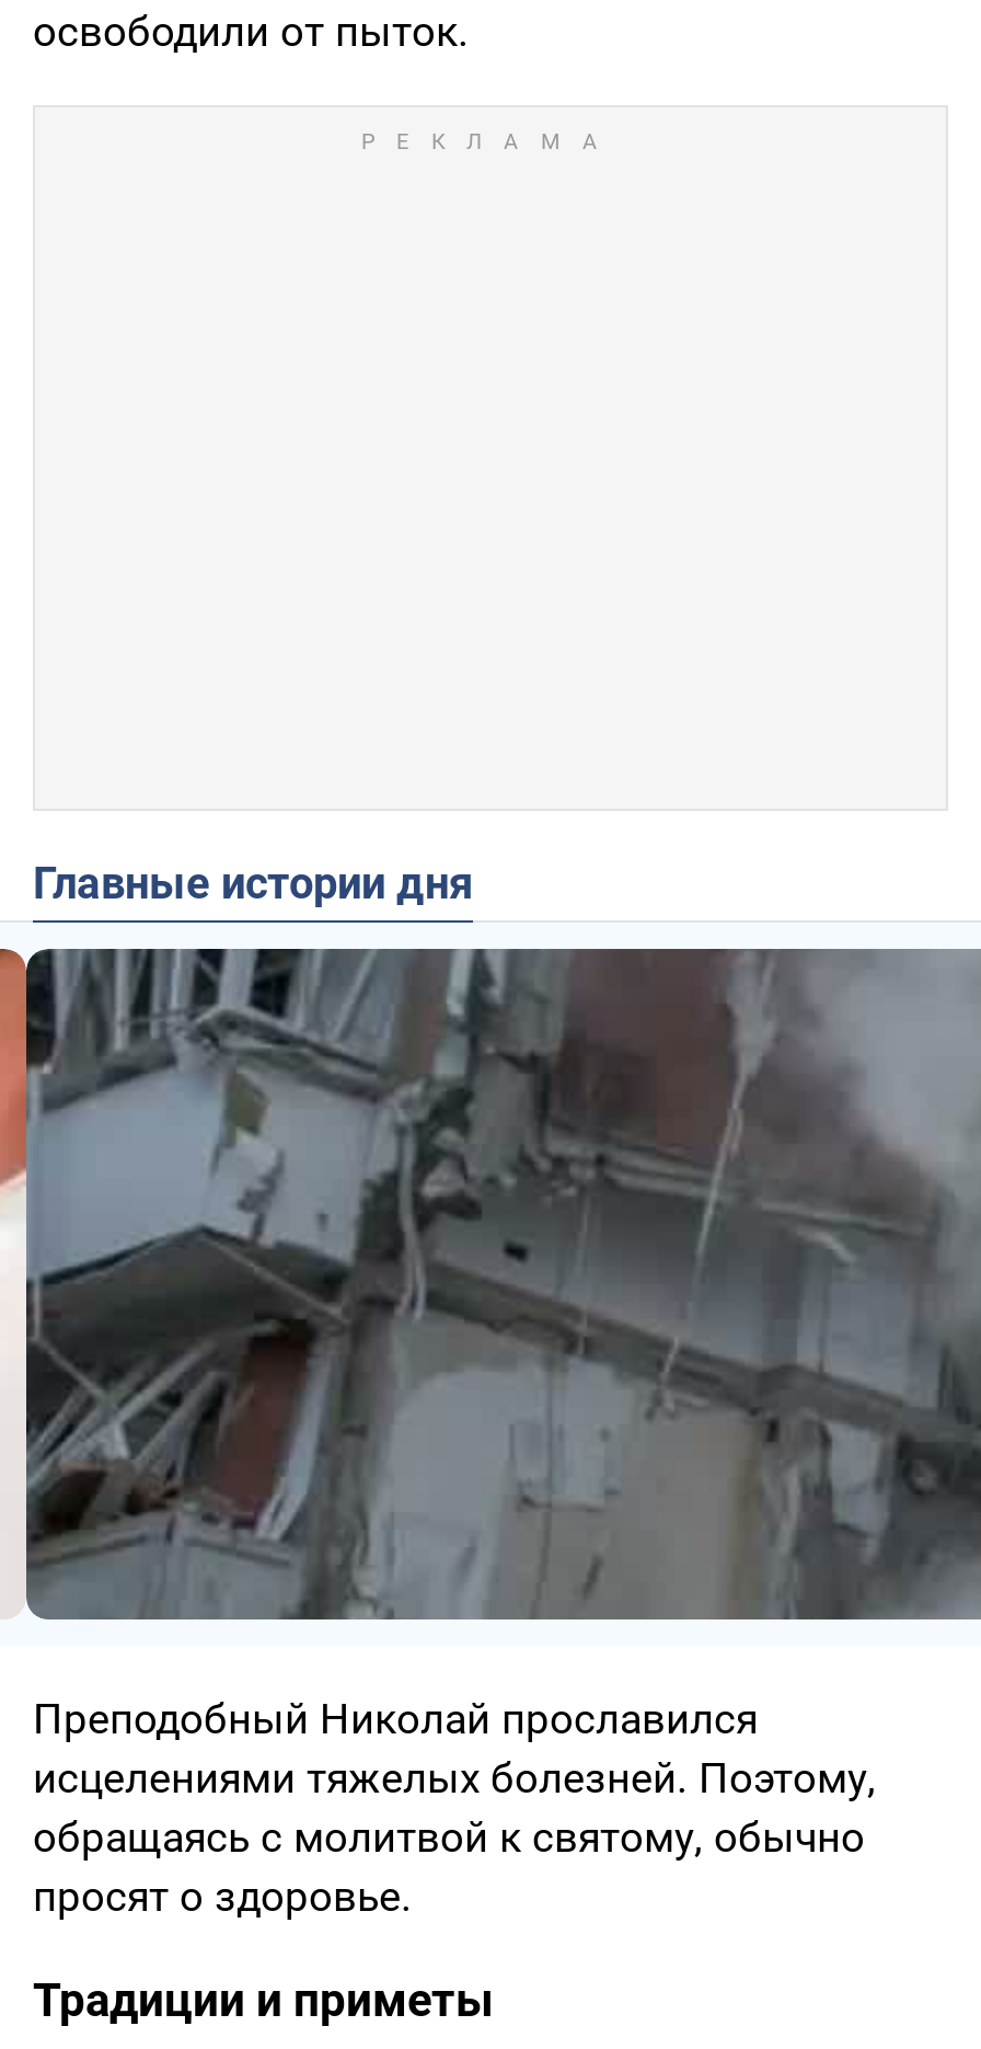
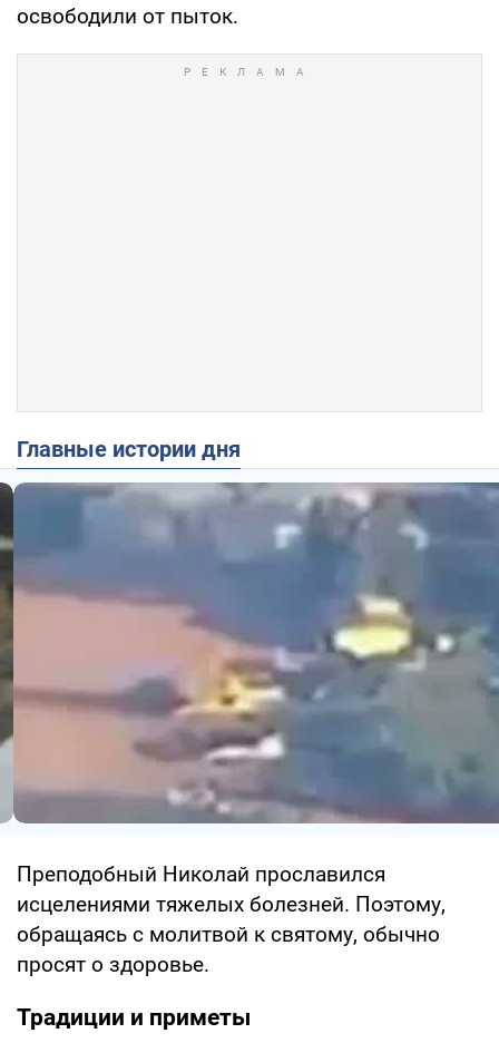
[7,949,974,1619] [image] -> [3,481,496,825] [image]

